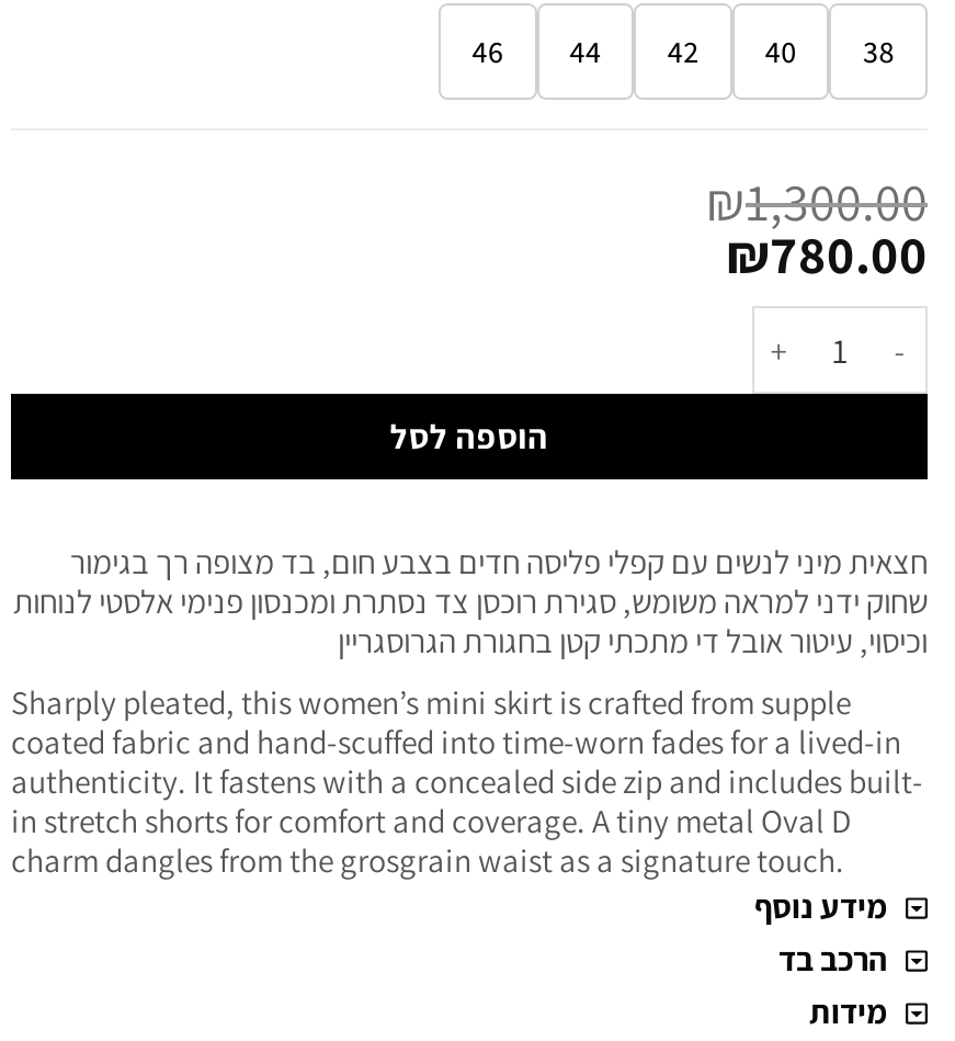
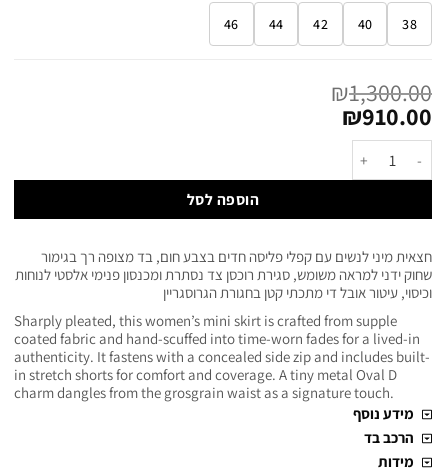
[726,219,928,289] ₪780.00 -> [342,100,432,132] ₪910.00

